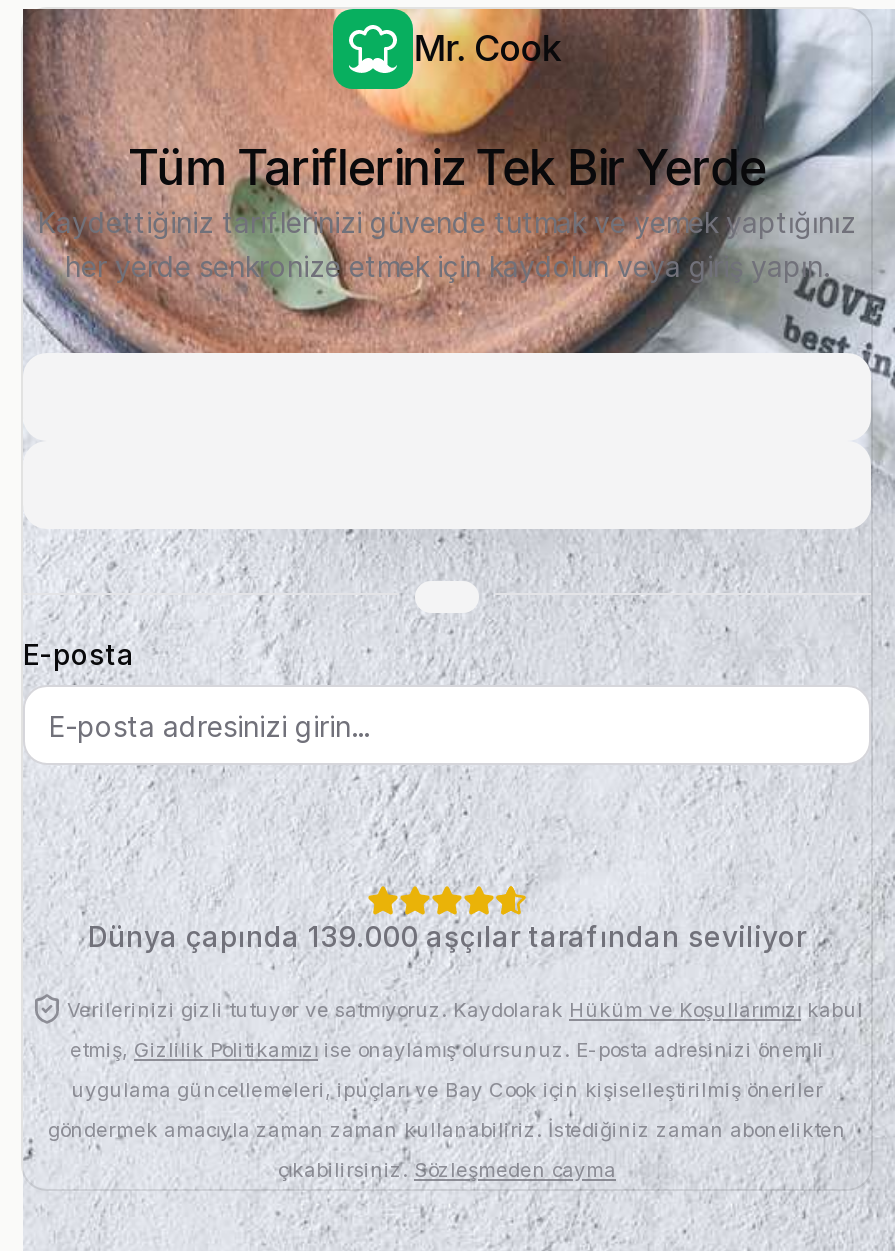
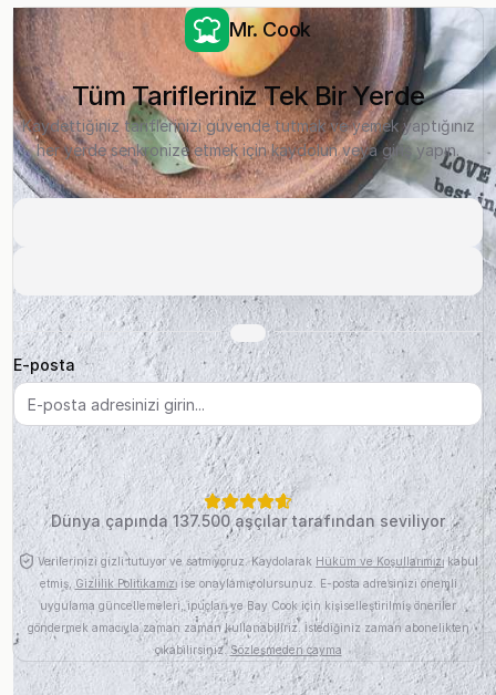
[88,919,806,953] Dünya çapında 139.000 aşçılar tarafından seviliyor -> [51,511,445,530] Dünya çapında 137.500 aşçılar tarafından seviliyor

